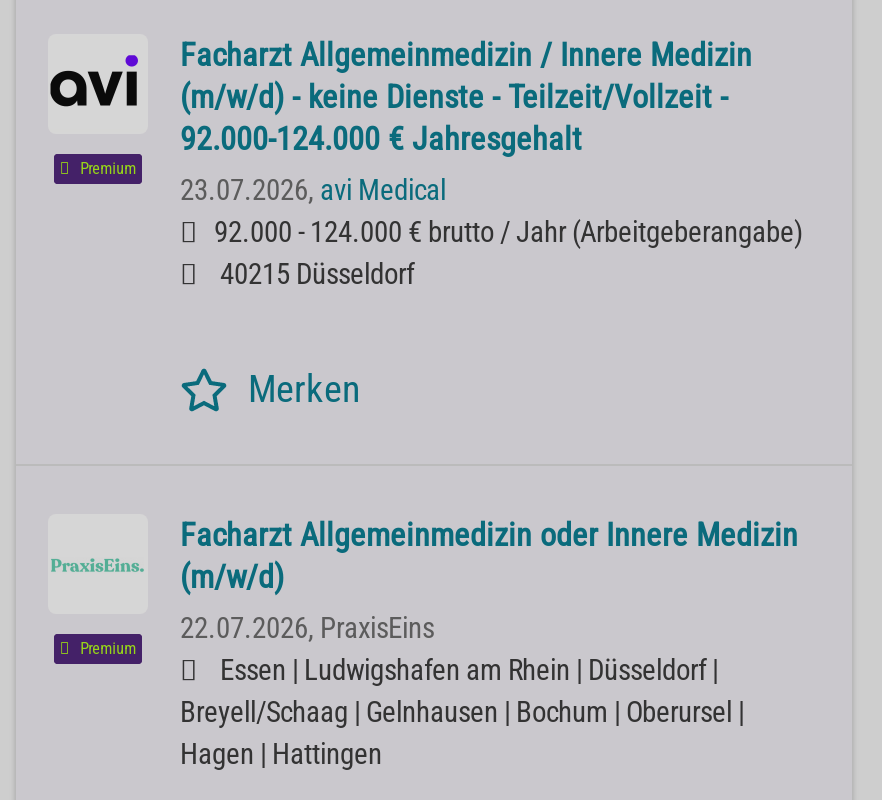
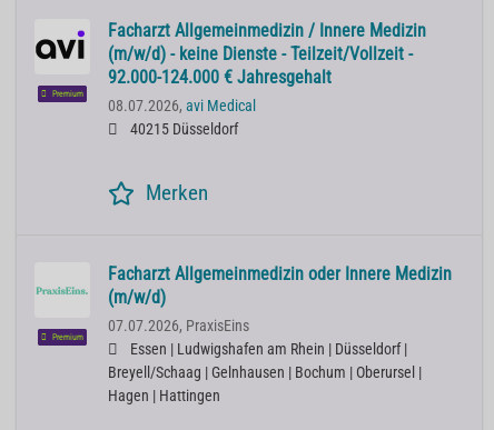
[180,174,802,250] 23.07.2026, avi Medical | 92.000 - 124.000 € brutto / Jahr (Arbeitgeberangabe) -> [108,97,256,116] 08.07.2026, avi Medical
[180,612,434,646] 22.07.2026, PraxisEins -> [108,317,249,336] 07.07.2026, PraxisEins

